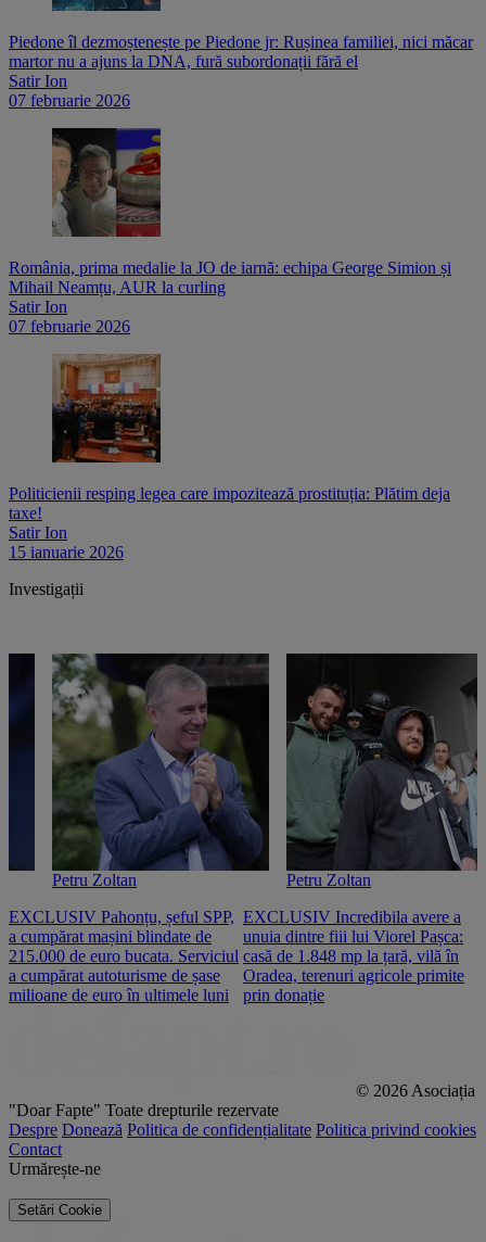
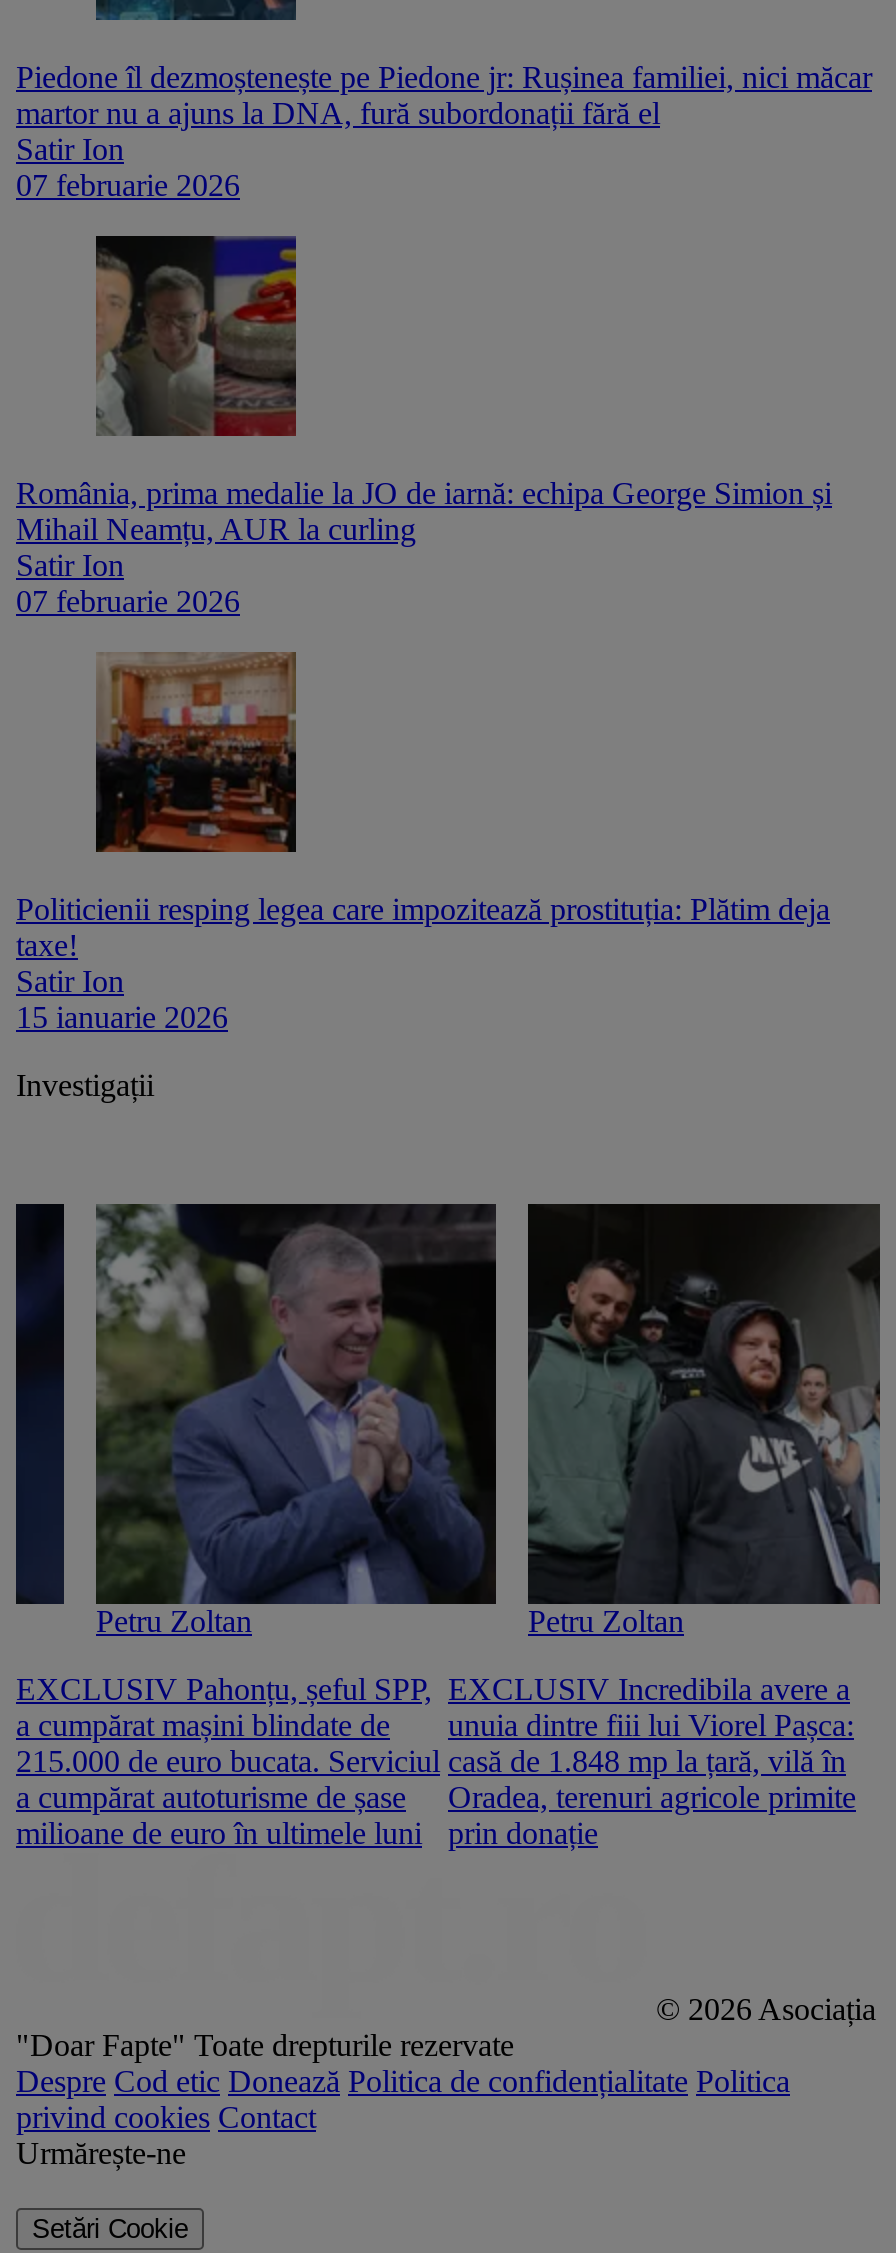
[9,1120,476,1158] Despre Donează Politica de confidențialitate Politica privind cookies | Contact -> [16,2063,790,2133] Despre Cod etic Donează Politica de confidențialitate Politica | privind cookies Contact

